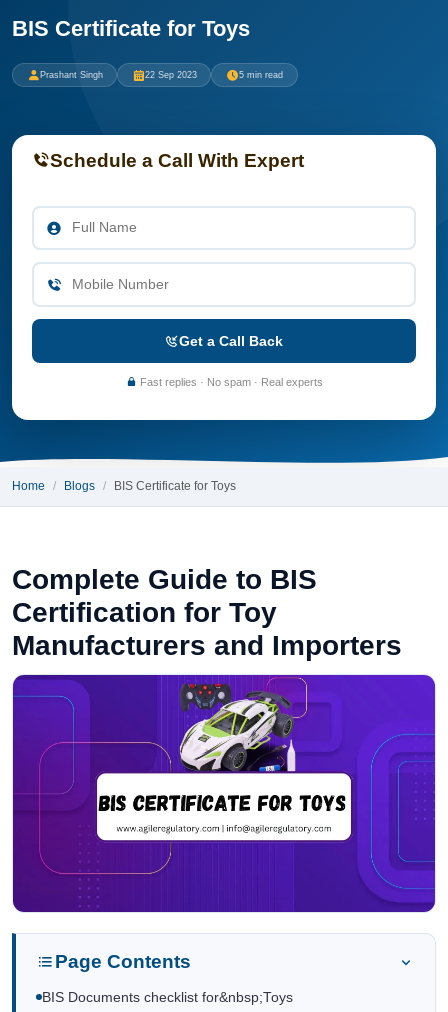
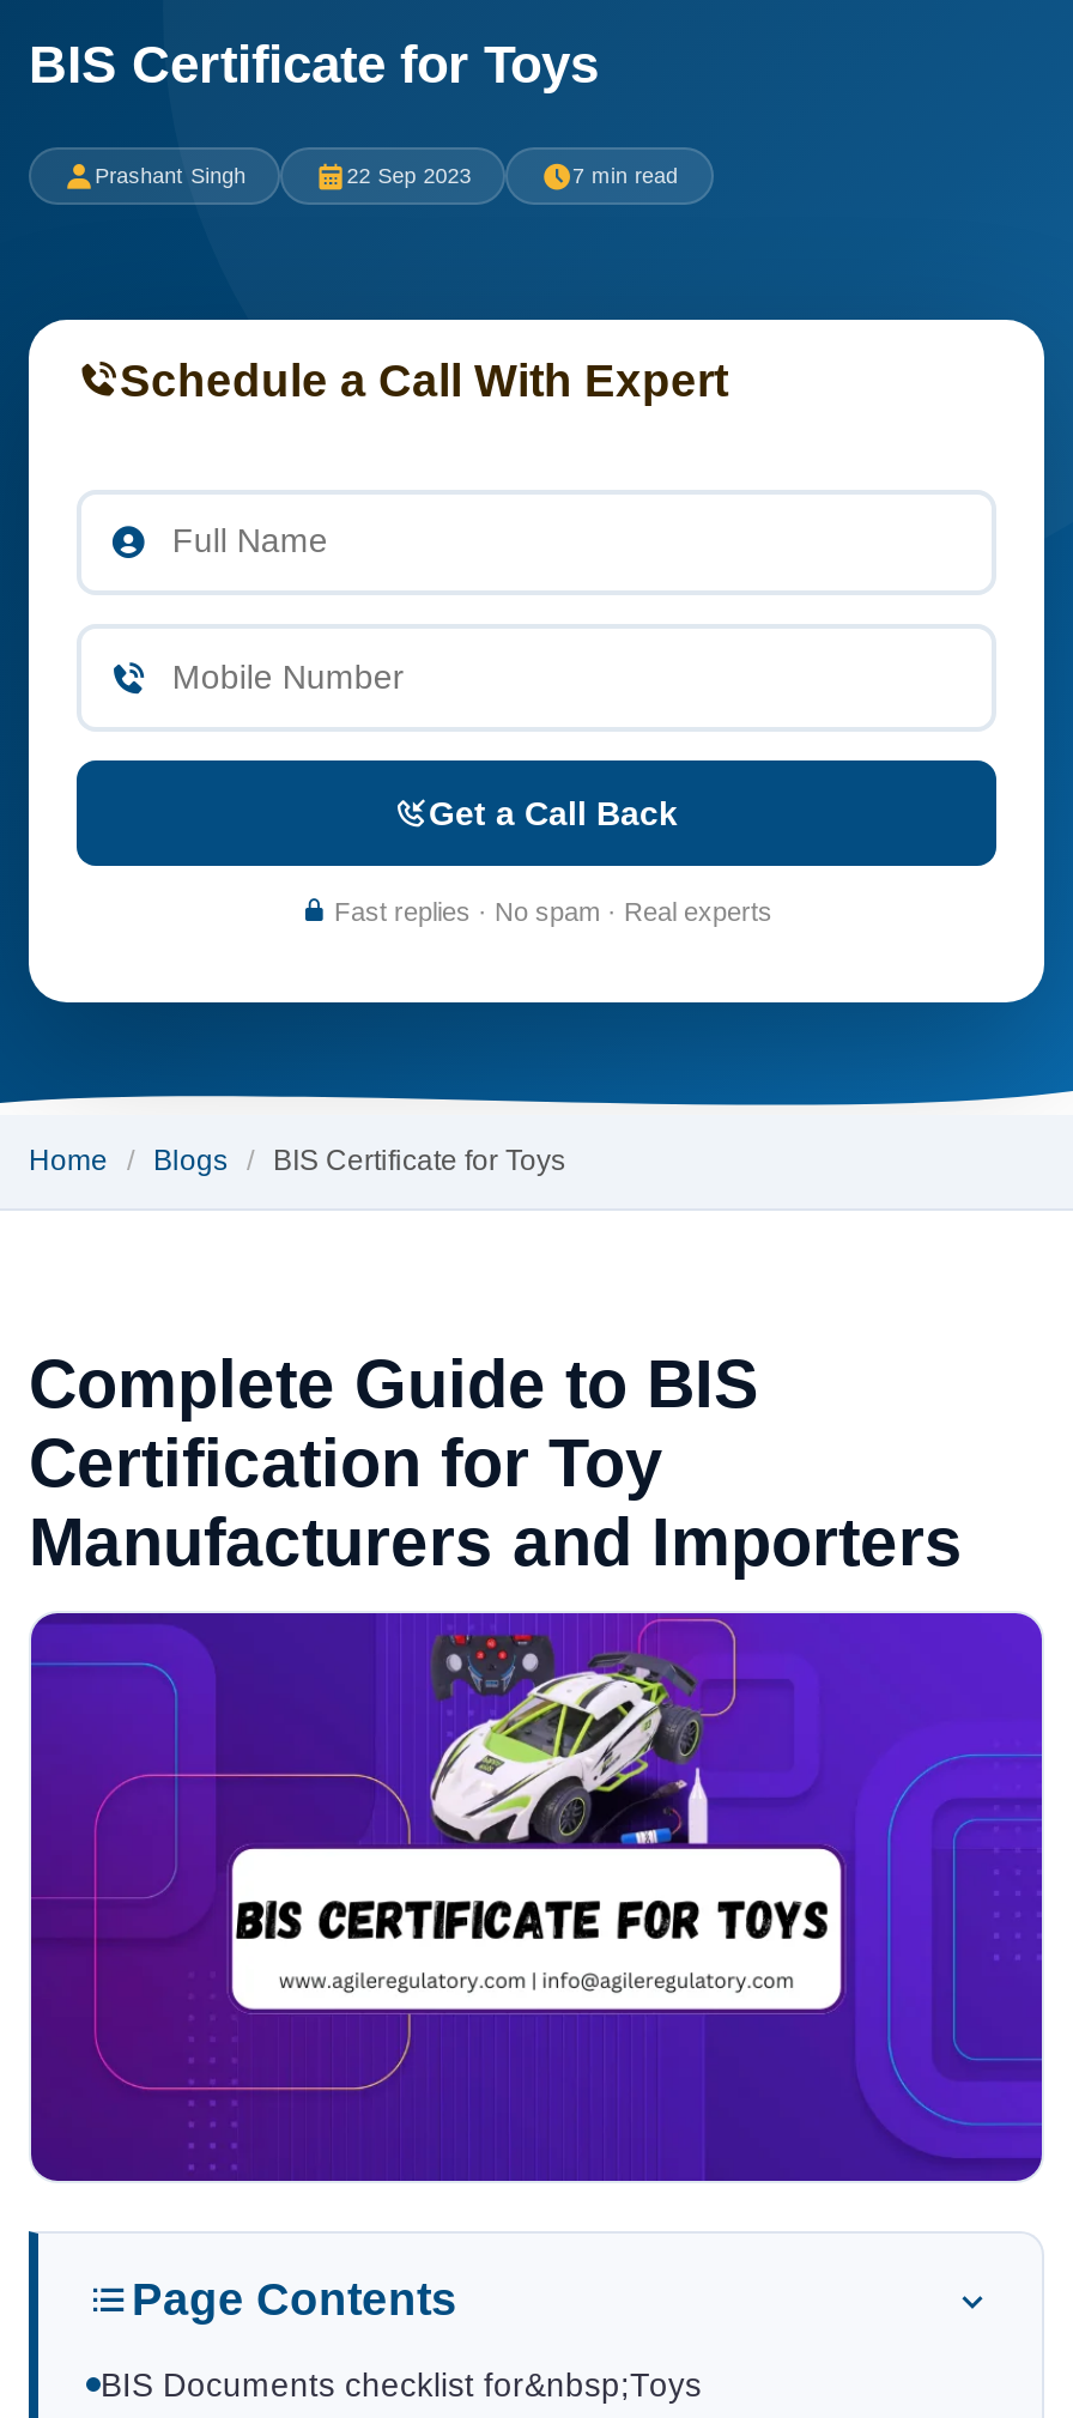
[239,70,283,80] 5 min read -> [572,163,678,187] 7 min read

